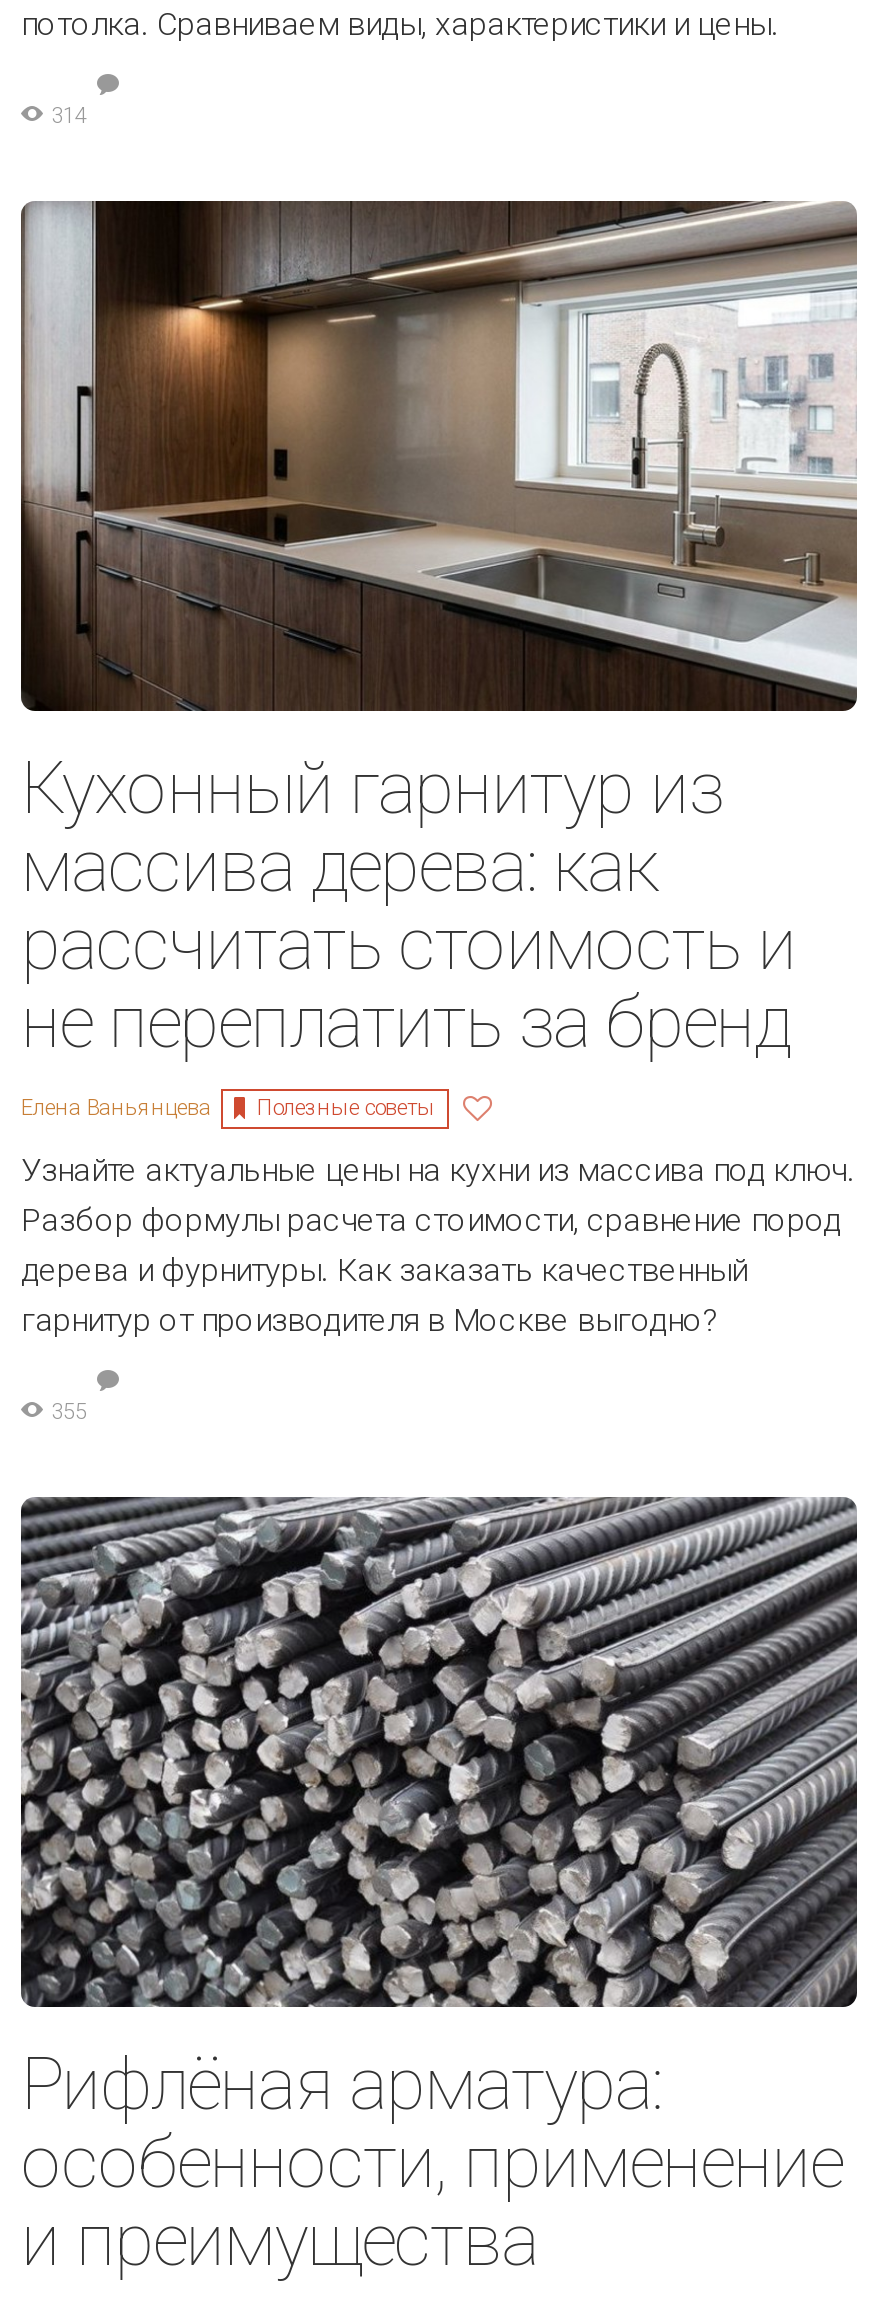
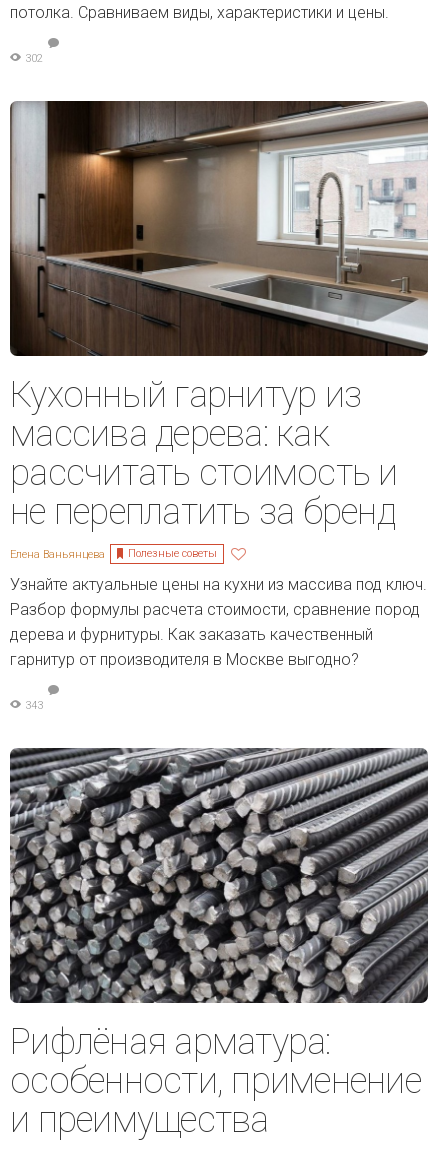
[51,104,87,130] 314 -> [25,52,43,65] 302
[51,1399,87,1425] 355 -> [25,699,43,712] 343

